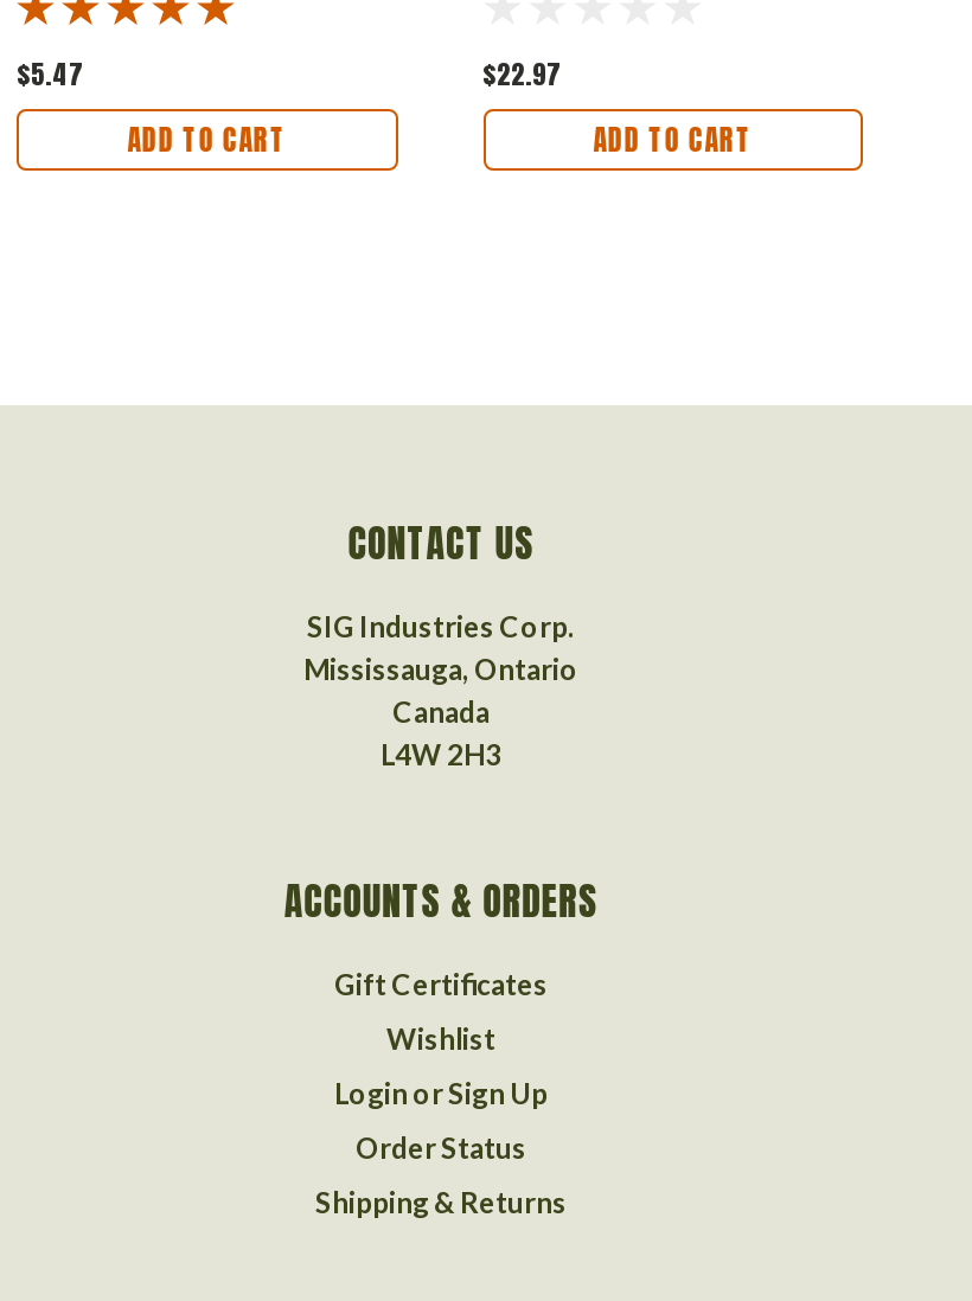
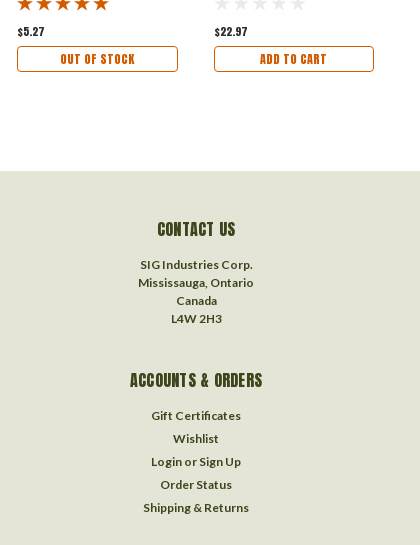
[17,55,85,95] $5.47 -> [17,23,45,40] $5.27
[128,118,286,161] ADD TO CART -> [60,50,134,68] OUT OF STOCK

